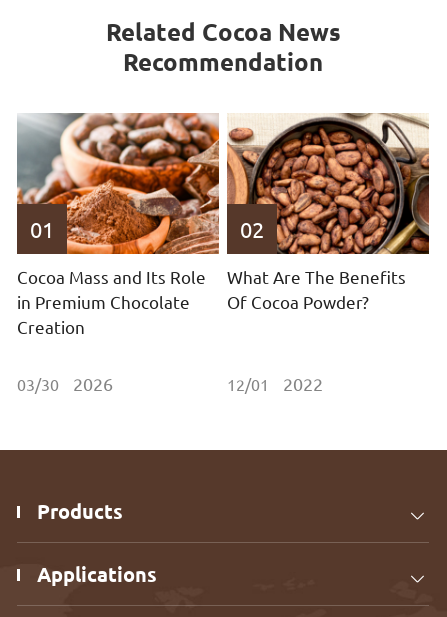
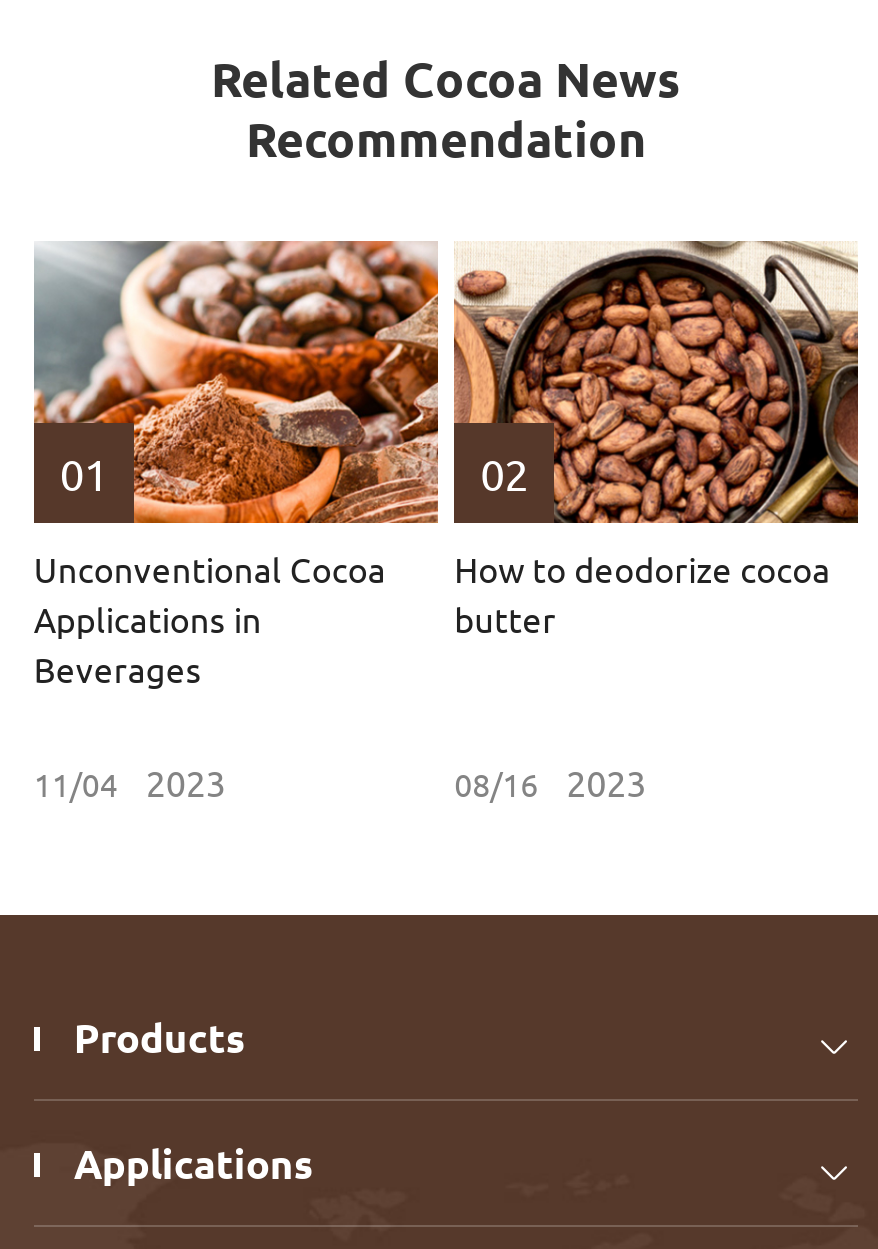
[17,266,206,337] Cocoa Mass and Its Role | in Premium Chocolate | Creation -> [34,547,386,689] Unconventional Cocoa | Applications in | Beverages
[227,266,406,312] What Are The Benefits | Of Cocoa Powder? -> [454,547,830,639] How to deodorize cocoa | butter
[17,373,113,394] 03/30 2026 -> [34,761,226,803] 11/04 2023
[227,373,323,394] 12/01 2022 -> [454,761,646,803] 08/16 2023

